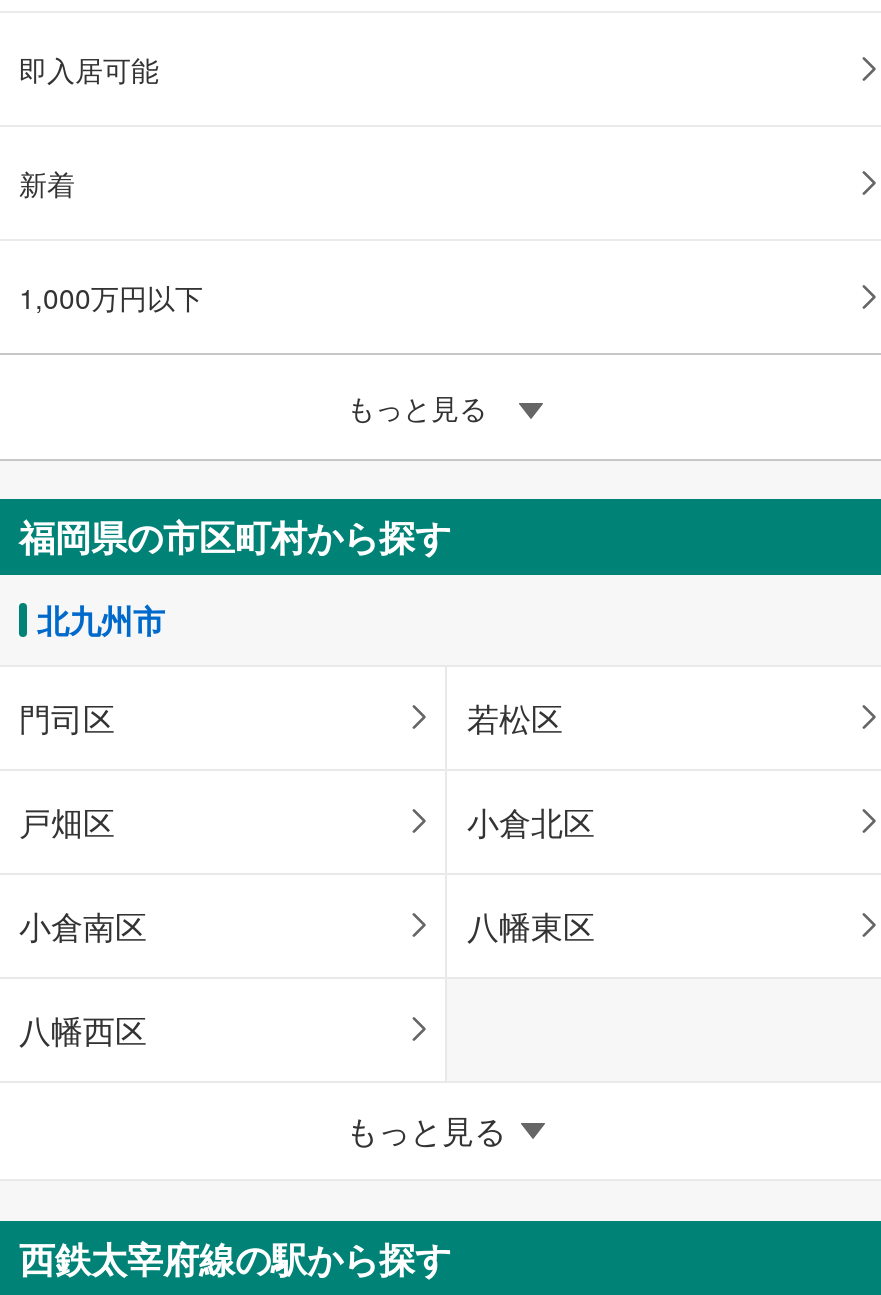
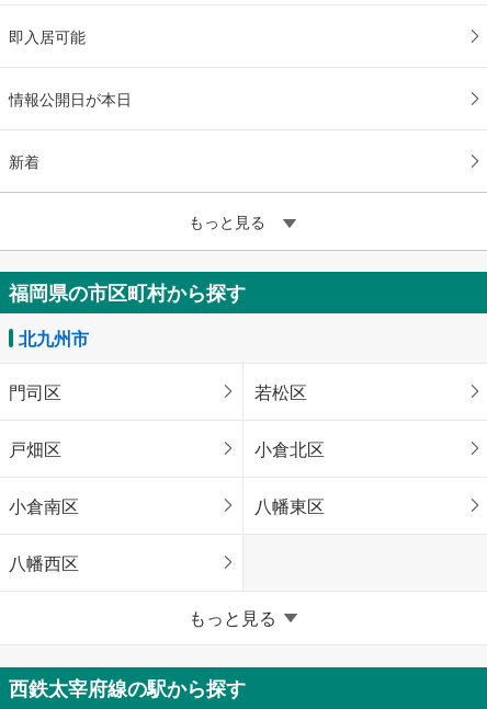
none -> [9,87,132,109] 情報公開日が本日
moved [19,163,75,203] -> [9,150,39,172]: 新着
[19,277,203,317] 1,000万円以下 -> none

